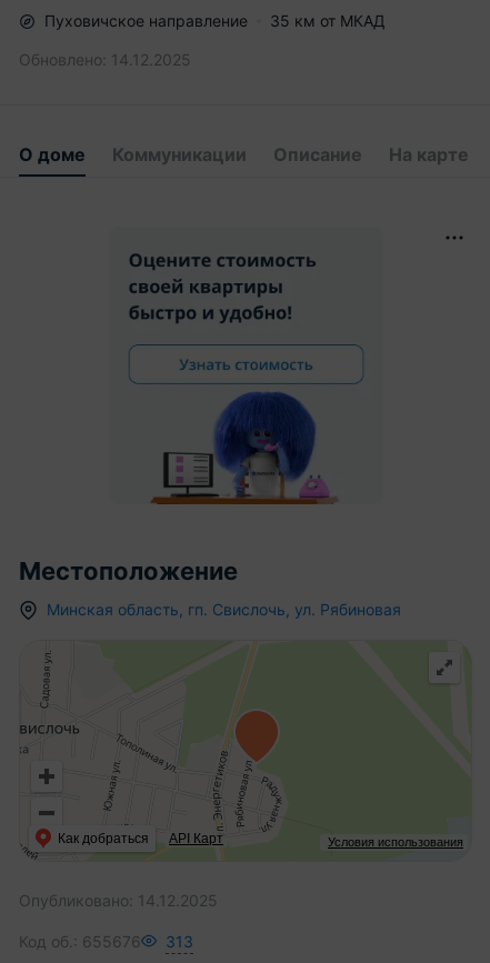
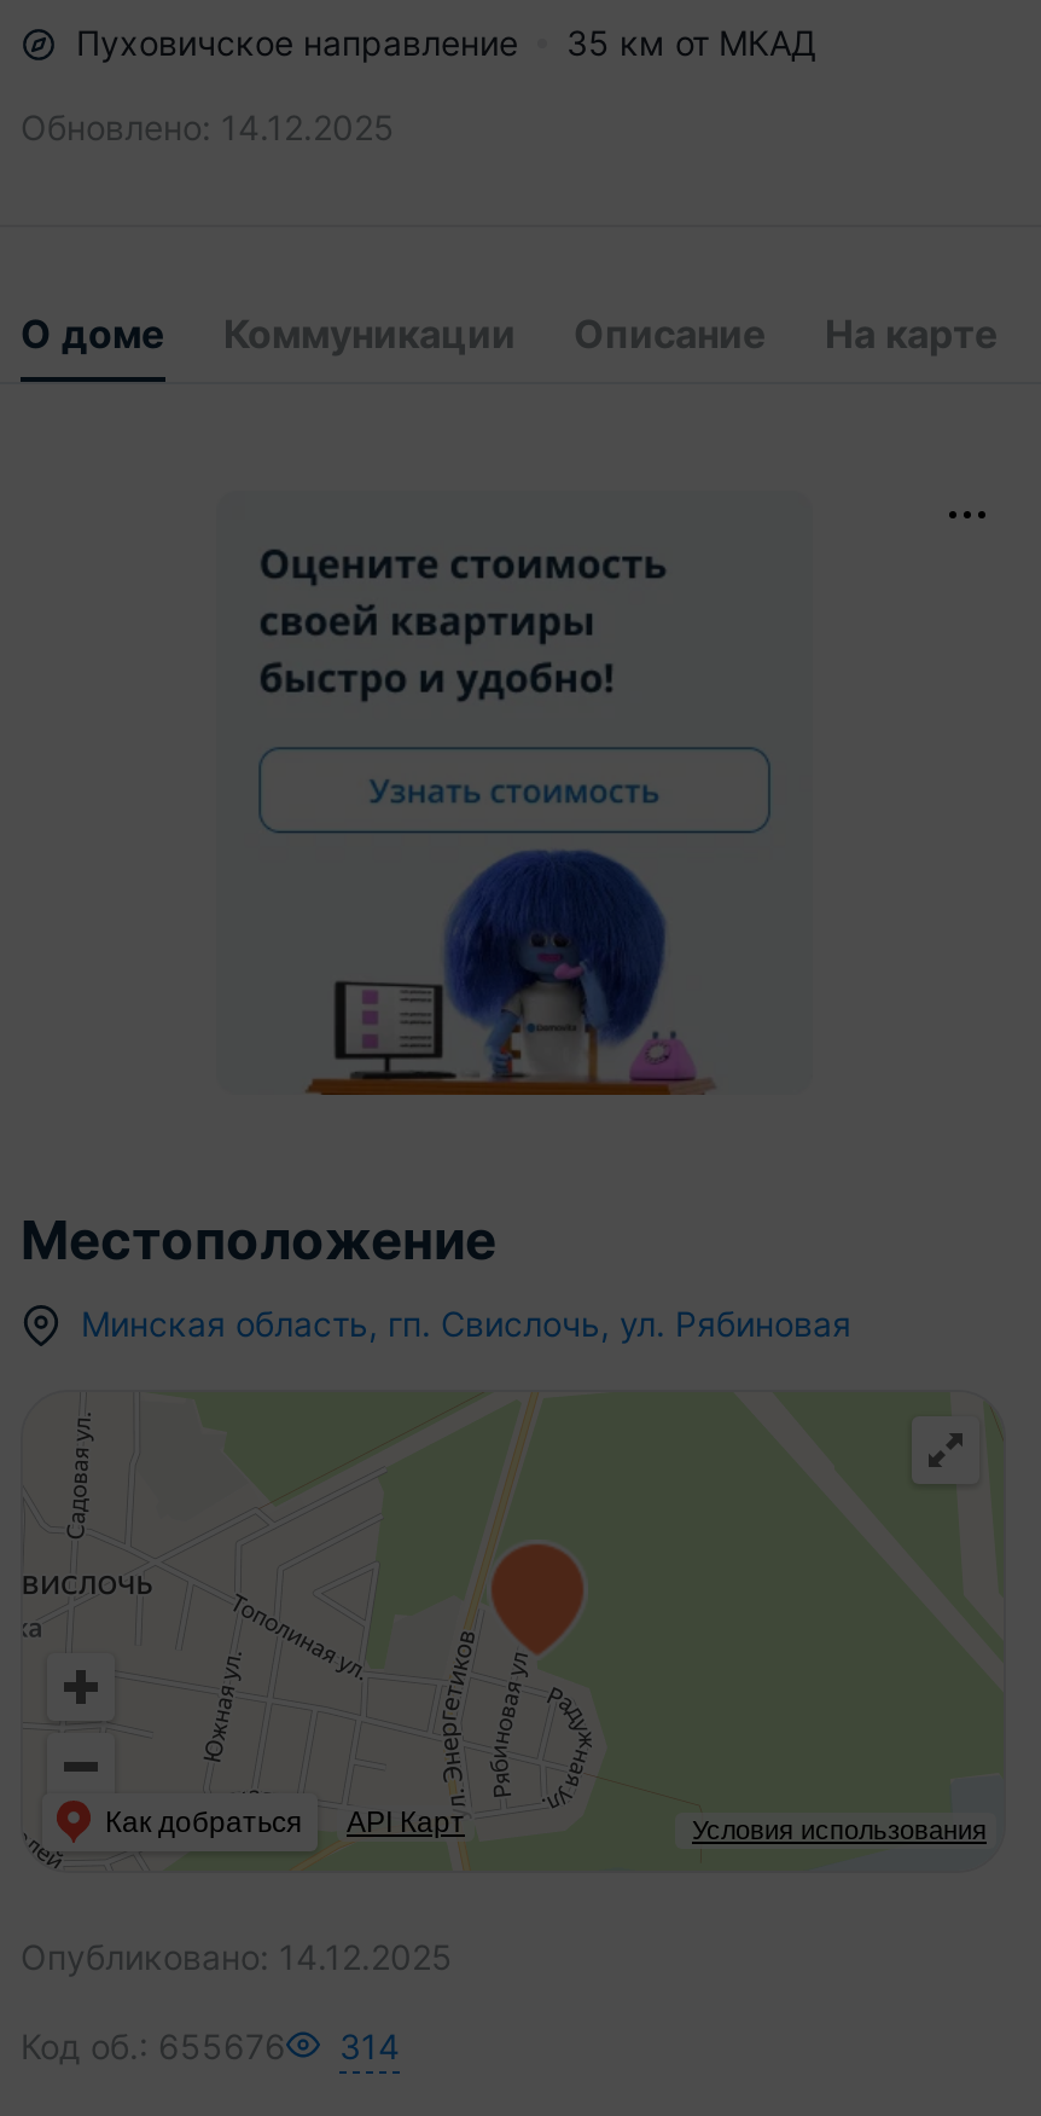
[166,932,193,951] 313 -> [339,2025,400,2066] 314

